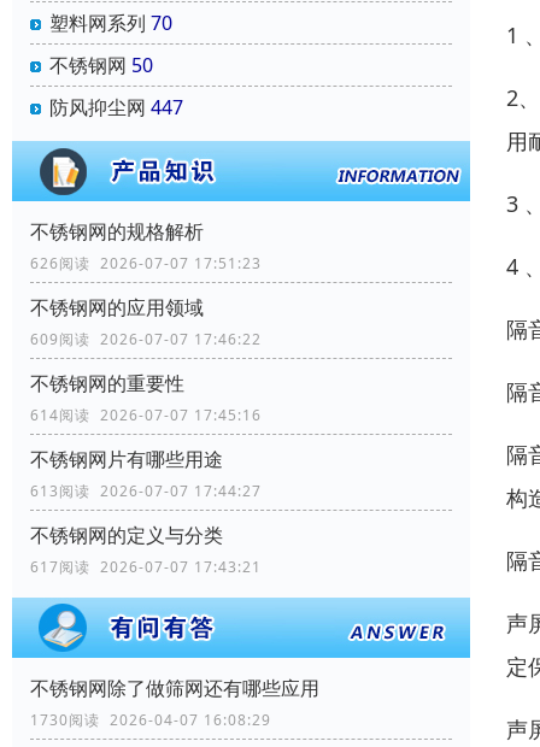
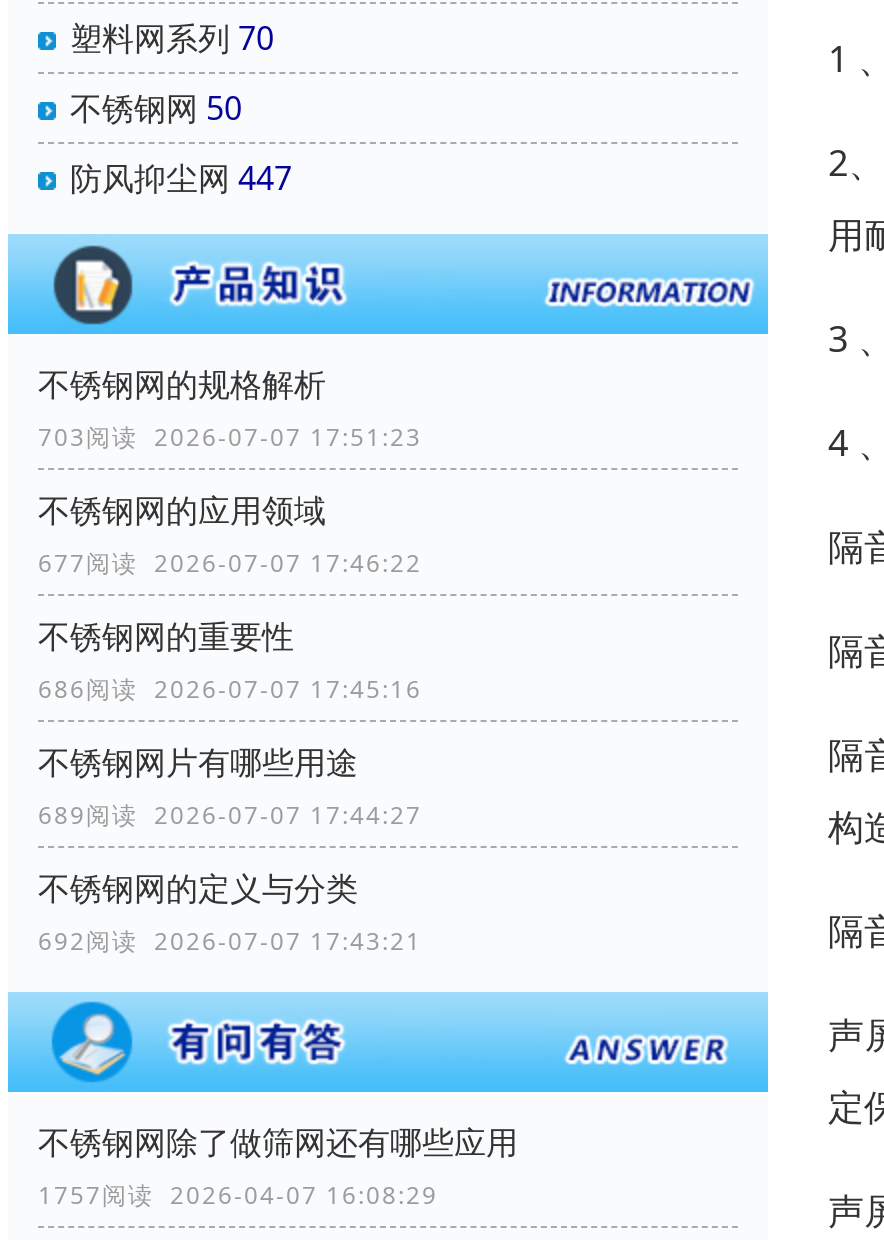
[30,253,262,274] 626阅读 2026-07-07 17:51:23 -> [38,420,422,454] 703阅读 2026-07-07 17:51:23
[30,329,262,350] 609阅读 2026-07-07 17:46:22 -> [38,546,422,580] 677阅读 2026-07-07 17:46:22
[30,405,262,426] 614阅读 2026-07-07 17:45:16 -> [38,672,422,706] 686阅读 2026-07-07 17:45:16
[30,481,262,501] 613阅读 2026-07-07 17:44:27 -> [38,798,422,832] 689阅读 2026-07-07 17:44:27
[30,557,262,577] 617阅读 2026-07-07 17:43:21 -> [38,924,422,958] 692阅读 2026-07-07 17:43:21
[30,710,271,730] 1730阅读 2026-04-07 16:08:29 -> [38,1178,438,1212] 1757阅读 2026-04-07 16:08:29

